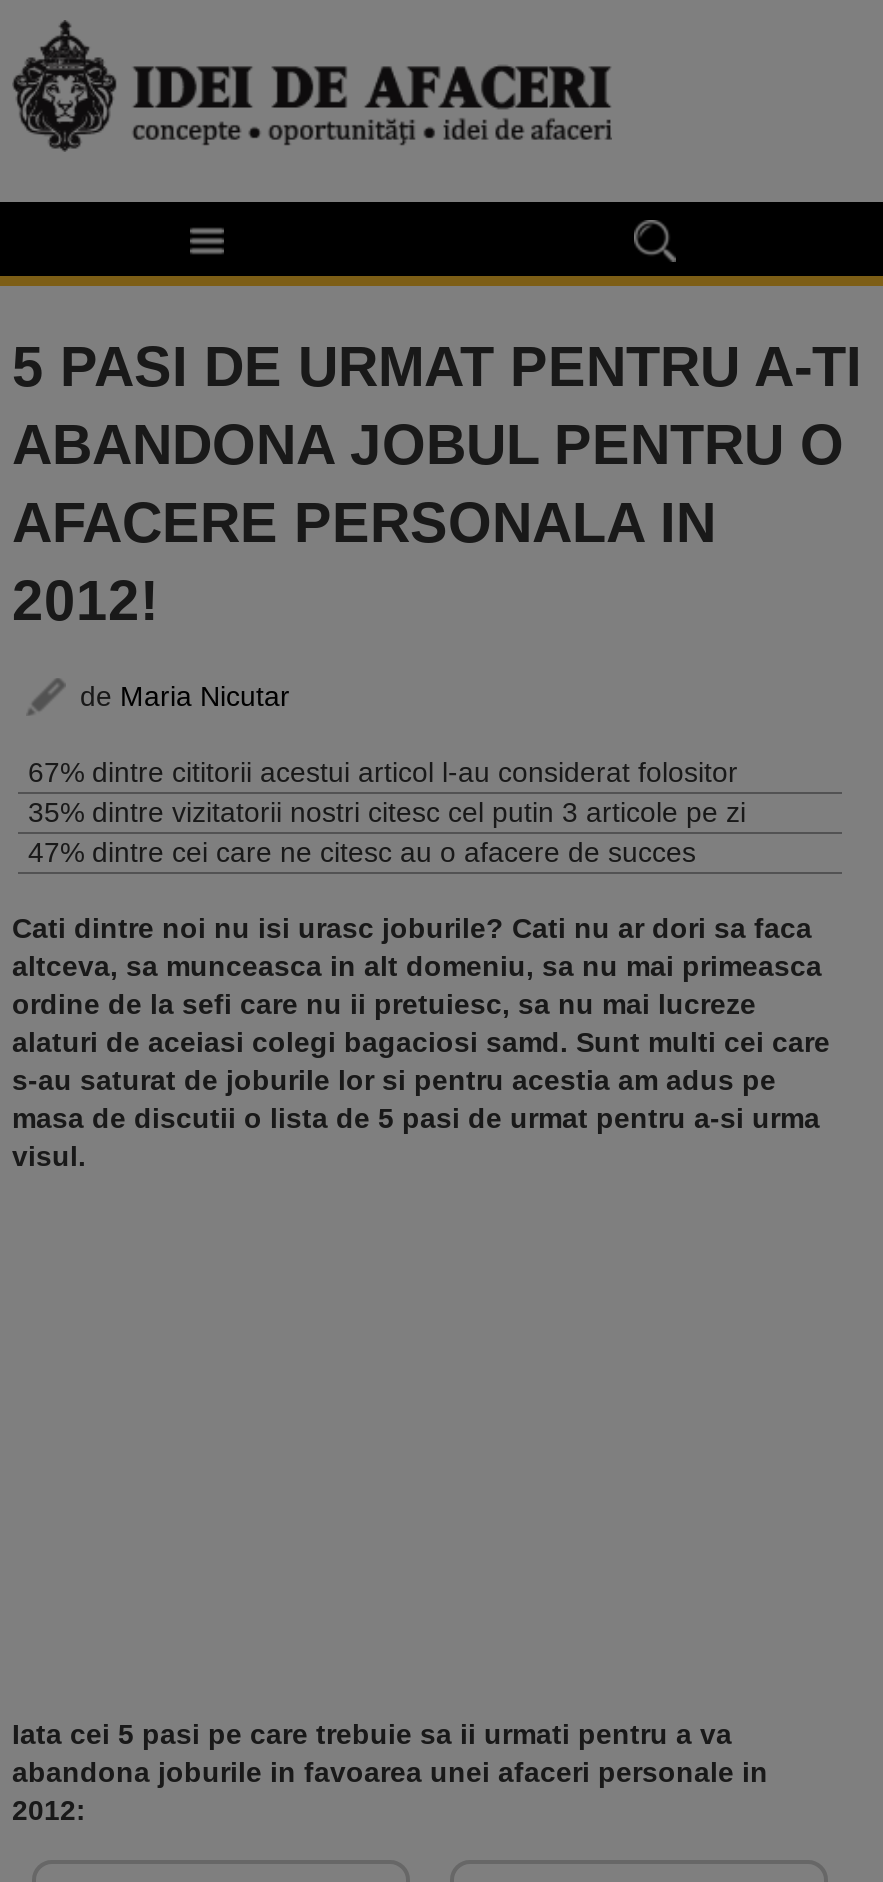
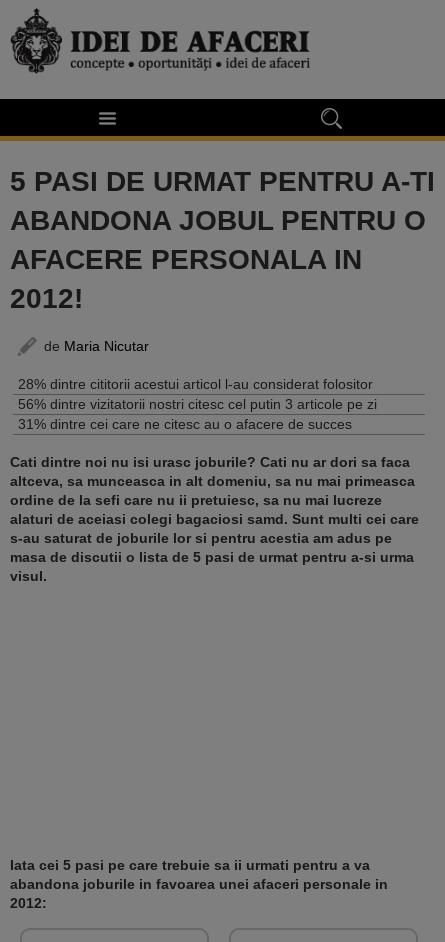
[28,756,738,788] 67% dintre cititorii acestui articol l-au considerat folositor -> [18,376,373,392] 28% dintre cititorii acestui articol l-au considerat folositor
[28,796,746,828] 35% dintre vizitatorii nostri citesc cel putin 3 articole pe zi -> [18,396,377,412] 56% dintre vizitatorii nostri citesc cel putin 3 articole pe zi
[28,836,696,868] 47% dintre cei care ne citesc au o afacere de succes -> [18,416,352,432] 31% dintre cei care ne citesc au o afacere de succes

